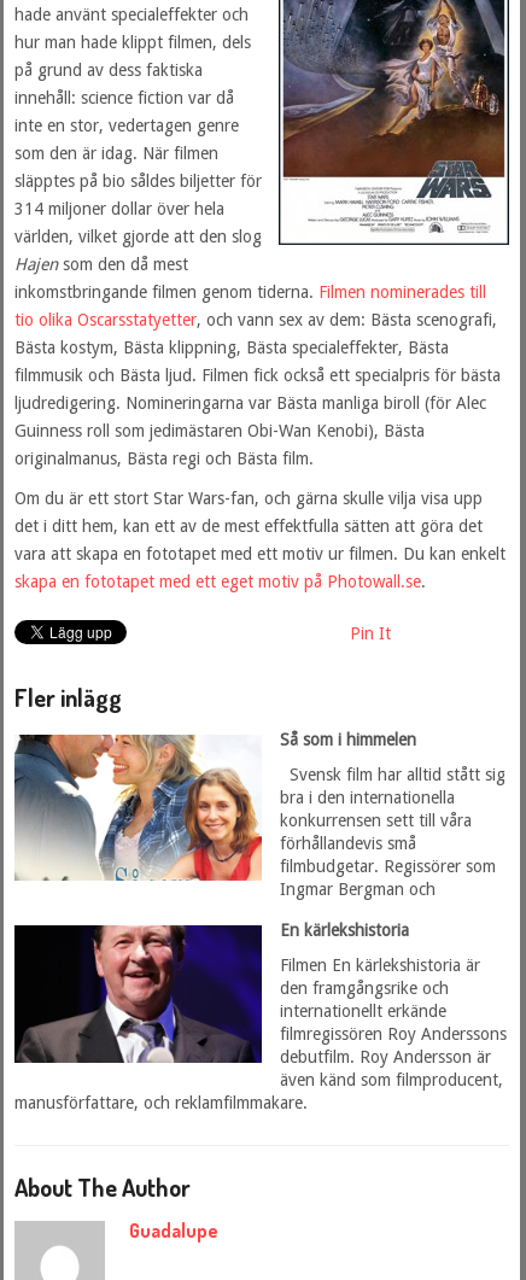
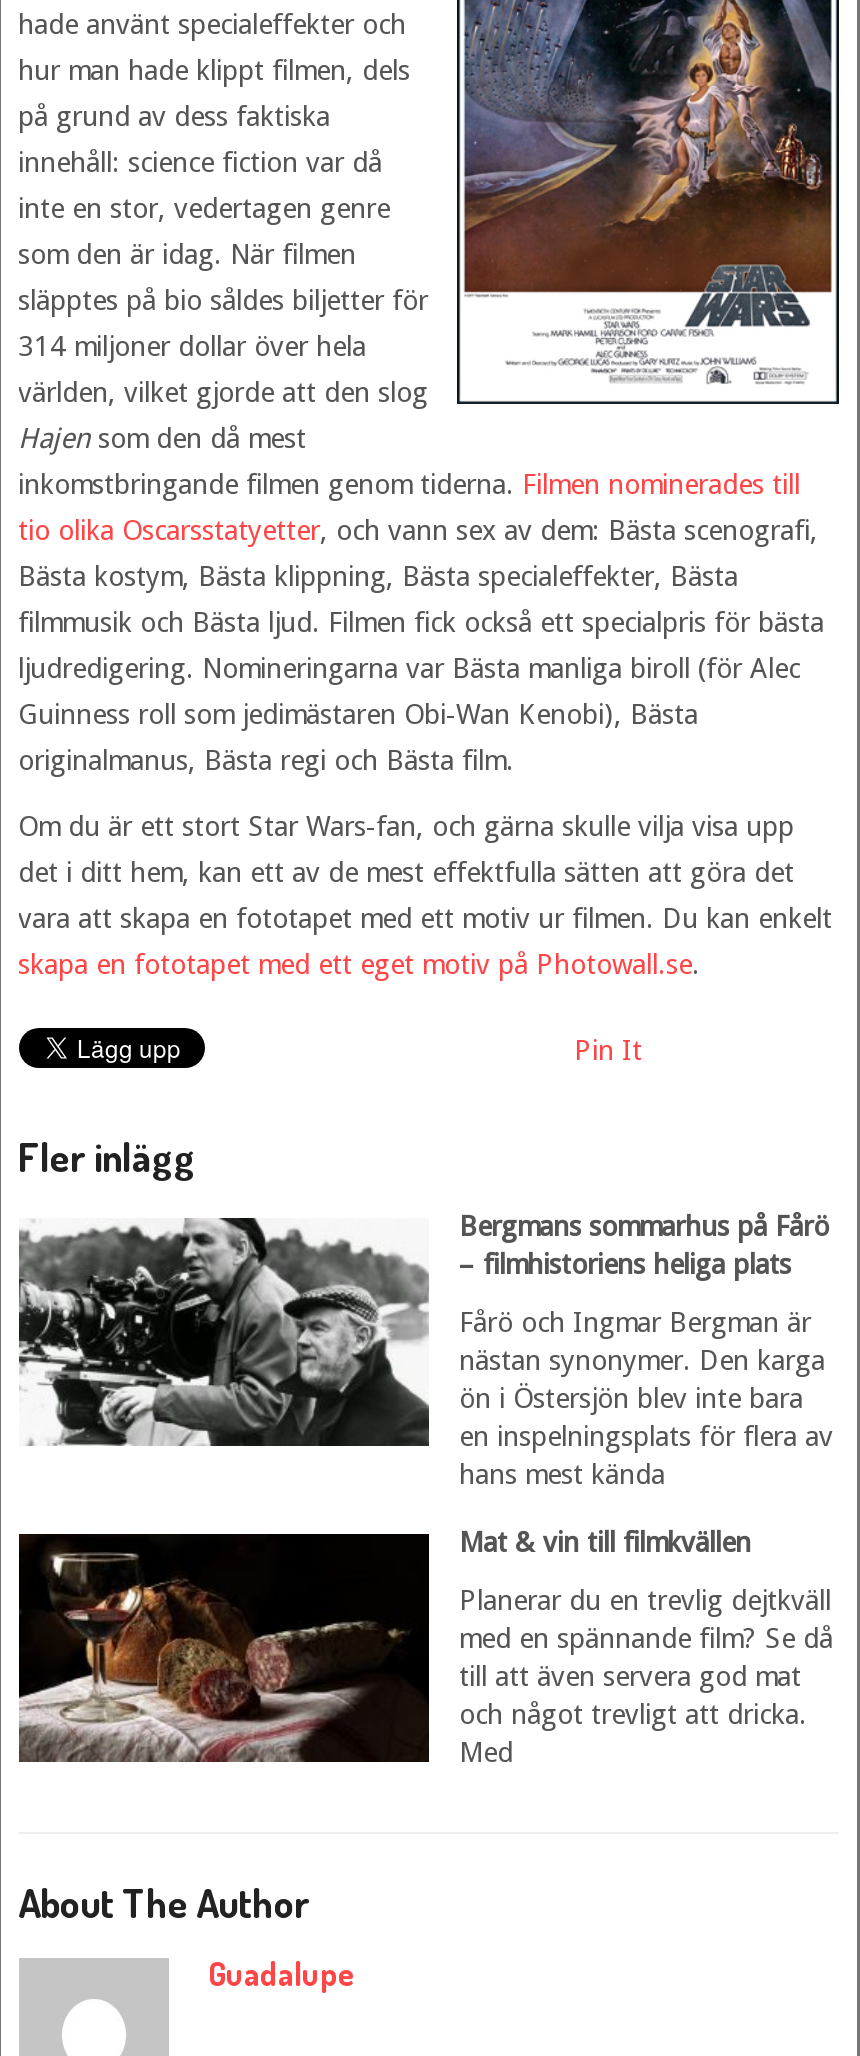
[14,730,416,882] [image] | Så som i himmelen -> [19,1210,829,1448] [image] | Bergmans sommarhus på Fårö | – filmhistoriens heliga plats
[280,765,505,899] Svensk film har alltid stått sig | bra i den internationella | konkurrensen sett till våra | förhållandevis små | filmbudgetar. Regissörer som | Ingmar Bergman och -> [459,1306,833,1490] Fårö och Ingmar Bergman är | nästan synonymer. Den karga | ön i Östersjön blev inte bara | en inspelningsplats för flera av | hans mest kända
[17,920,409,1063] [image] | En kärlekshistoria -> [17,1526,751,1732] [image] | Mat & vin till filmkvällen
[14,955,507,1112] Filmen En kärlekshistoria är | den framgångsrike och | internationellt erkände | filmregissören Roy Anderssons | debutfilm. Roy Andersson är | även känd som filmproducent, | manusförfattare, och reklamfilmmakare. -> [459,1584,833,1768] Planerar du en trevlig dejtkväll | med en spännande film? Se då | till att även servera god mat | och något trevligt att dricka. | Med

